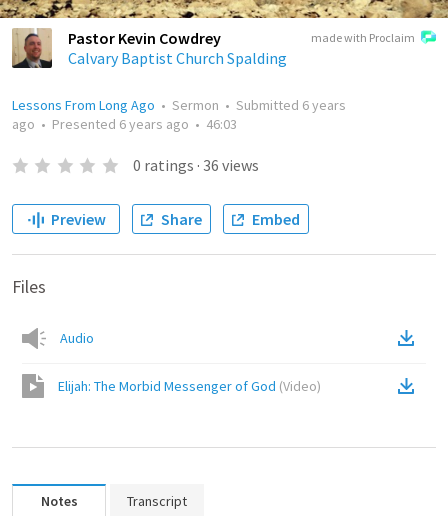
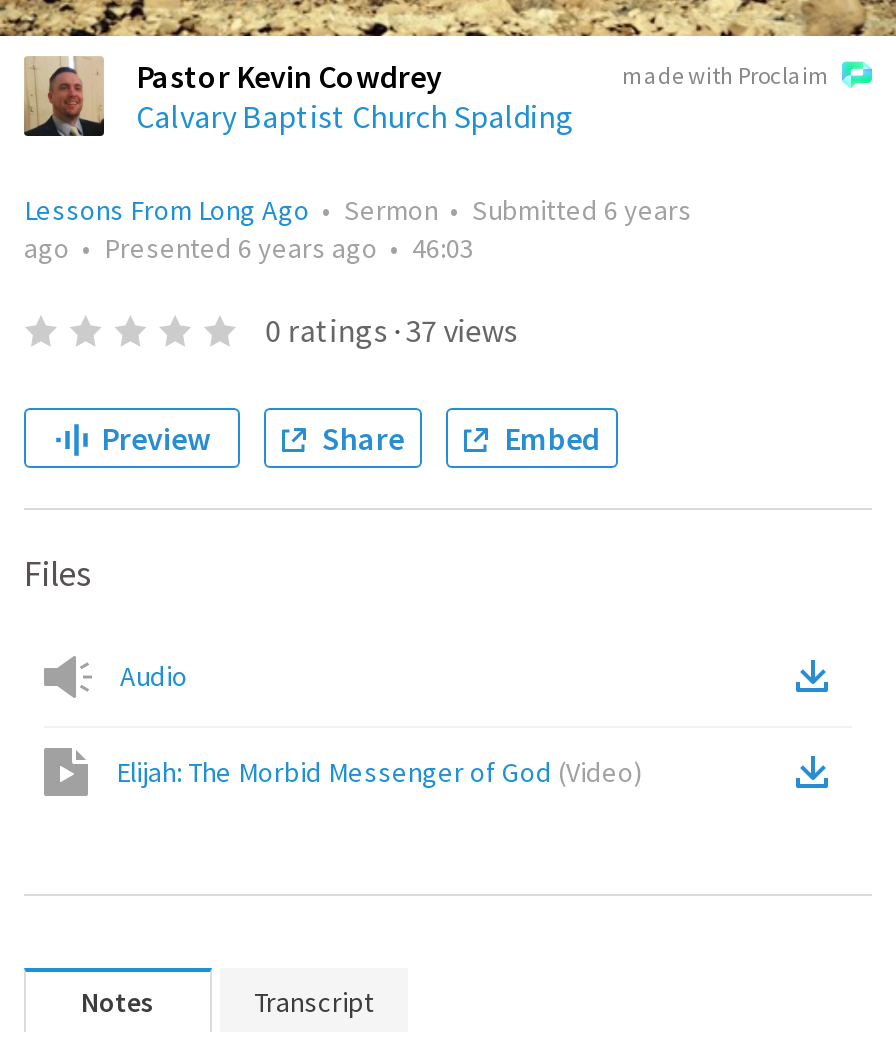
[133,155,259,175] 0 ratings · 36 views -> [265,310,517,350] 0 ratings · 37 views

